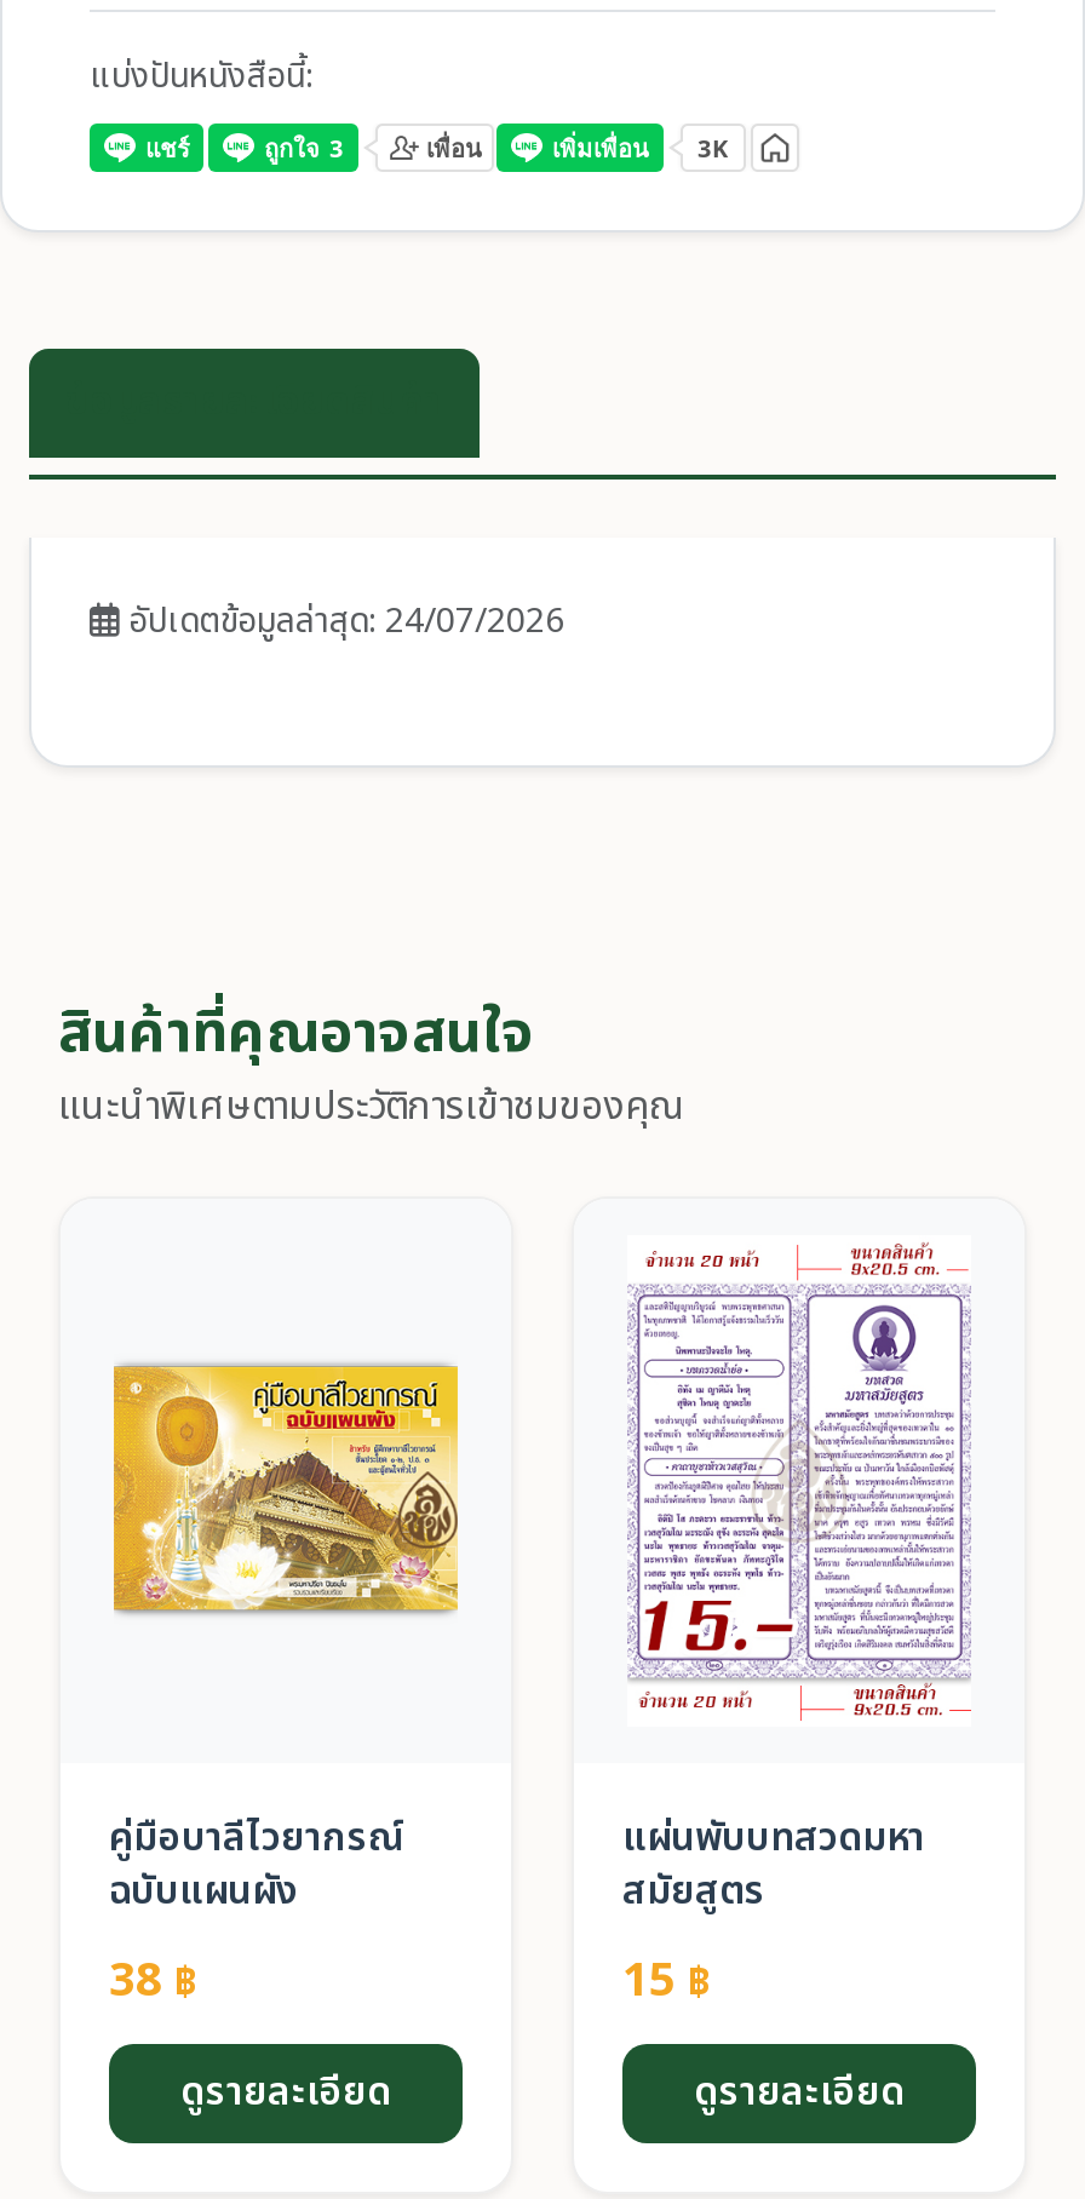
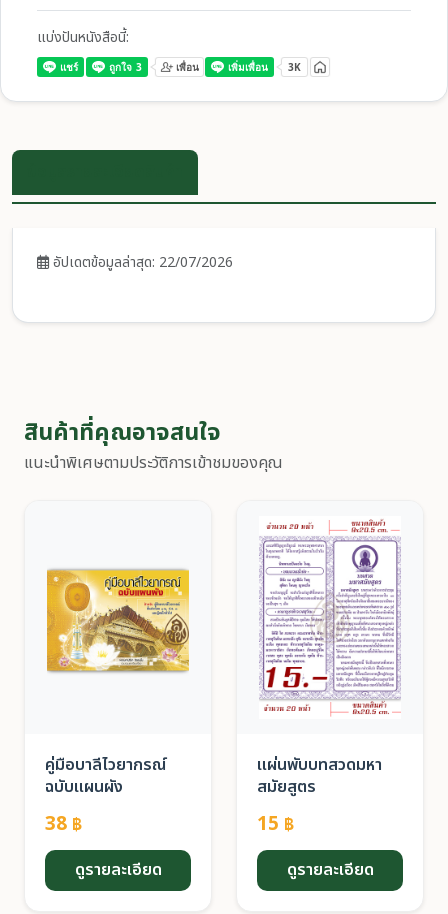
[128,596,564,647] อัปเดตข้อมูลล่าสุด: 24/07/2026 -> [53,252,233,273] อัปเดตข้อมูลล่าสุด: 22/07/2026

